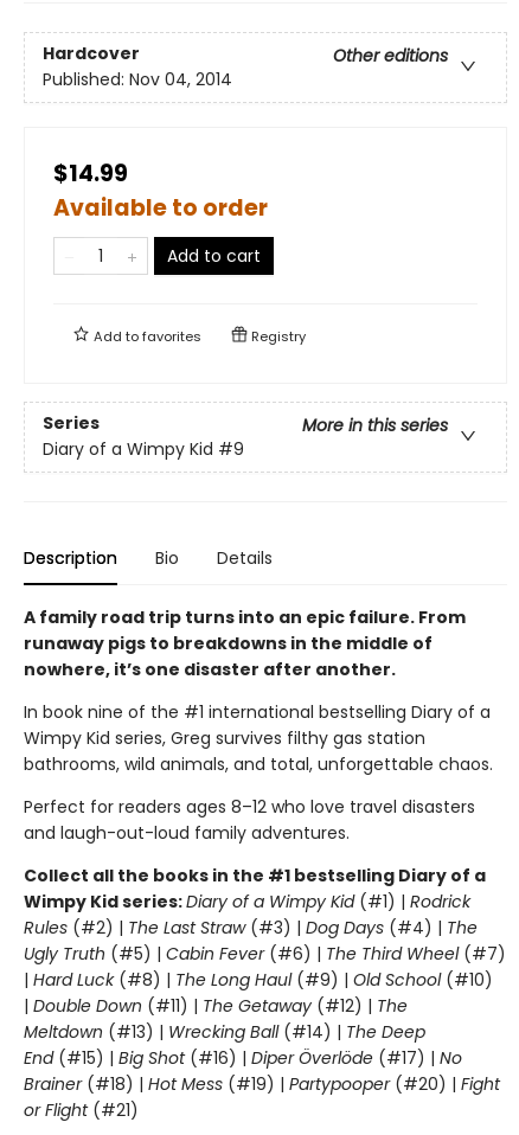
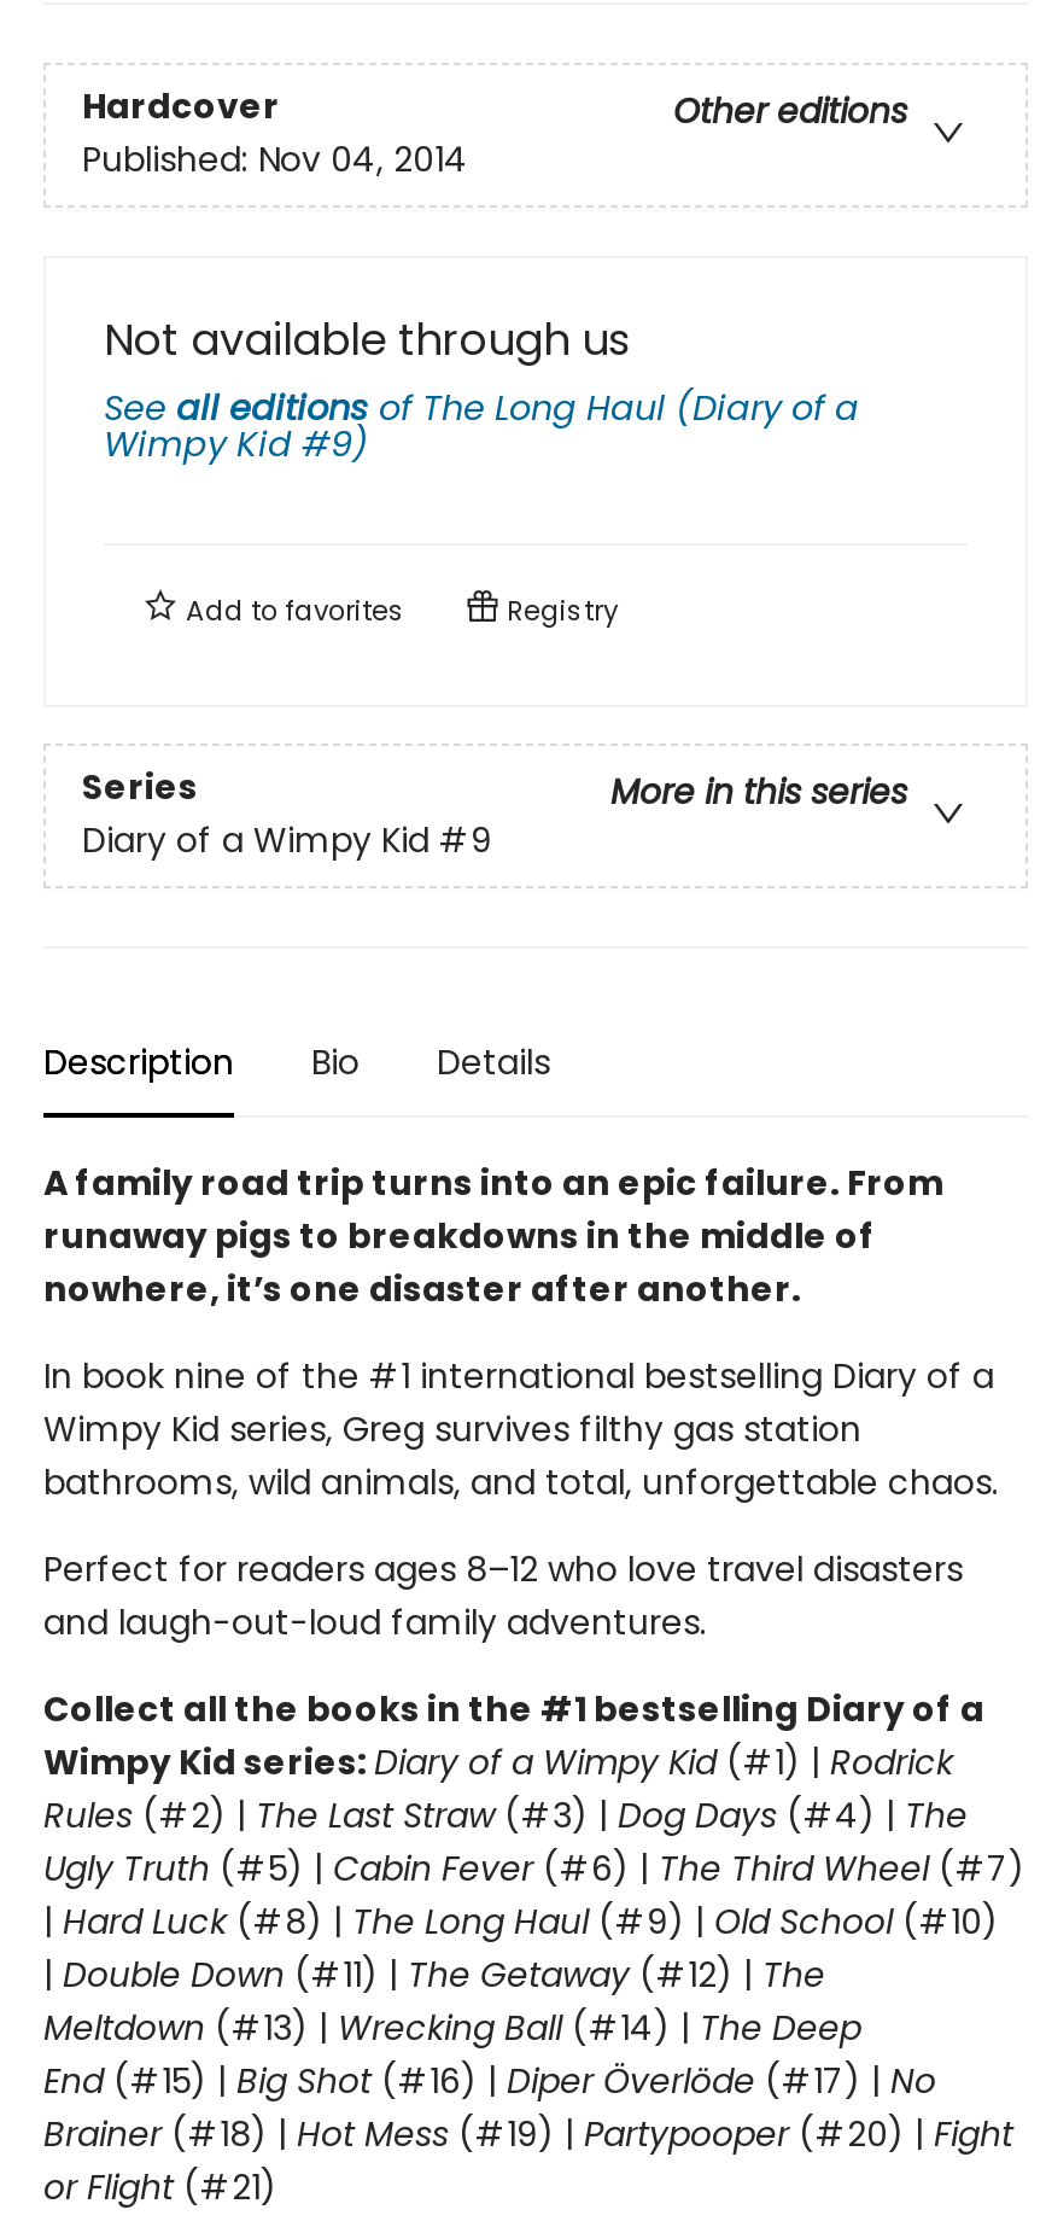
[53,157,268,267] $14.99 | Available to order | Add to cart -> [104,308,859,467] Not available through us | See all editions of The Long Haul (Diary of a | Wimpy Kid #9)

